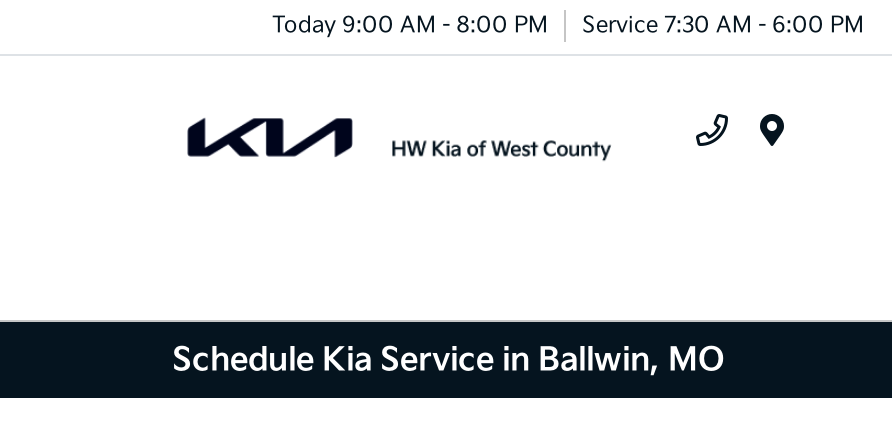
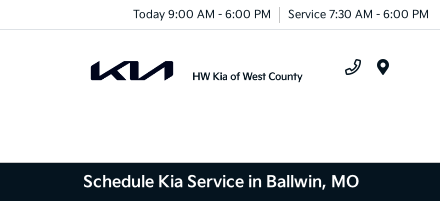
[272,11,864,37] Today 9:00 AM - 8:00 PM Service 7:30 AM - 6:00 PM -> [133,7,429,20] Today 9:00 AM - 6:00 PM Service 7:30 AM - 6:00 PM

